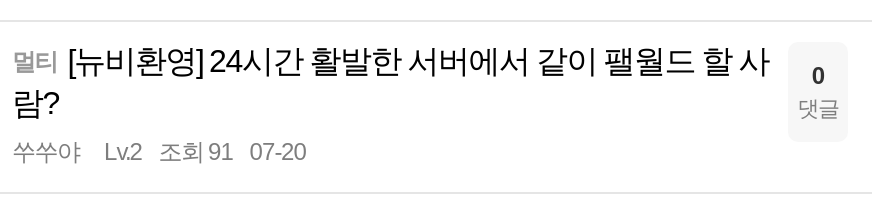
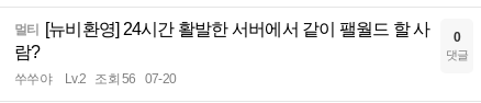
[12,138,306,166] 쑤쑤야 Lv.2 조회 91 07-20 -> [14,71,176,87] 쑤쑤야 Lv.2 조회 56 07-20

